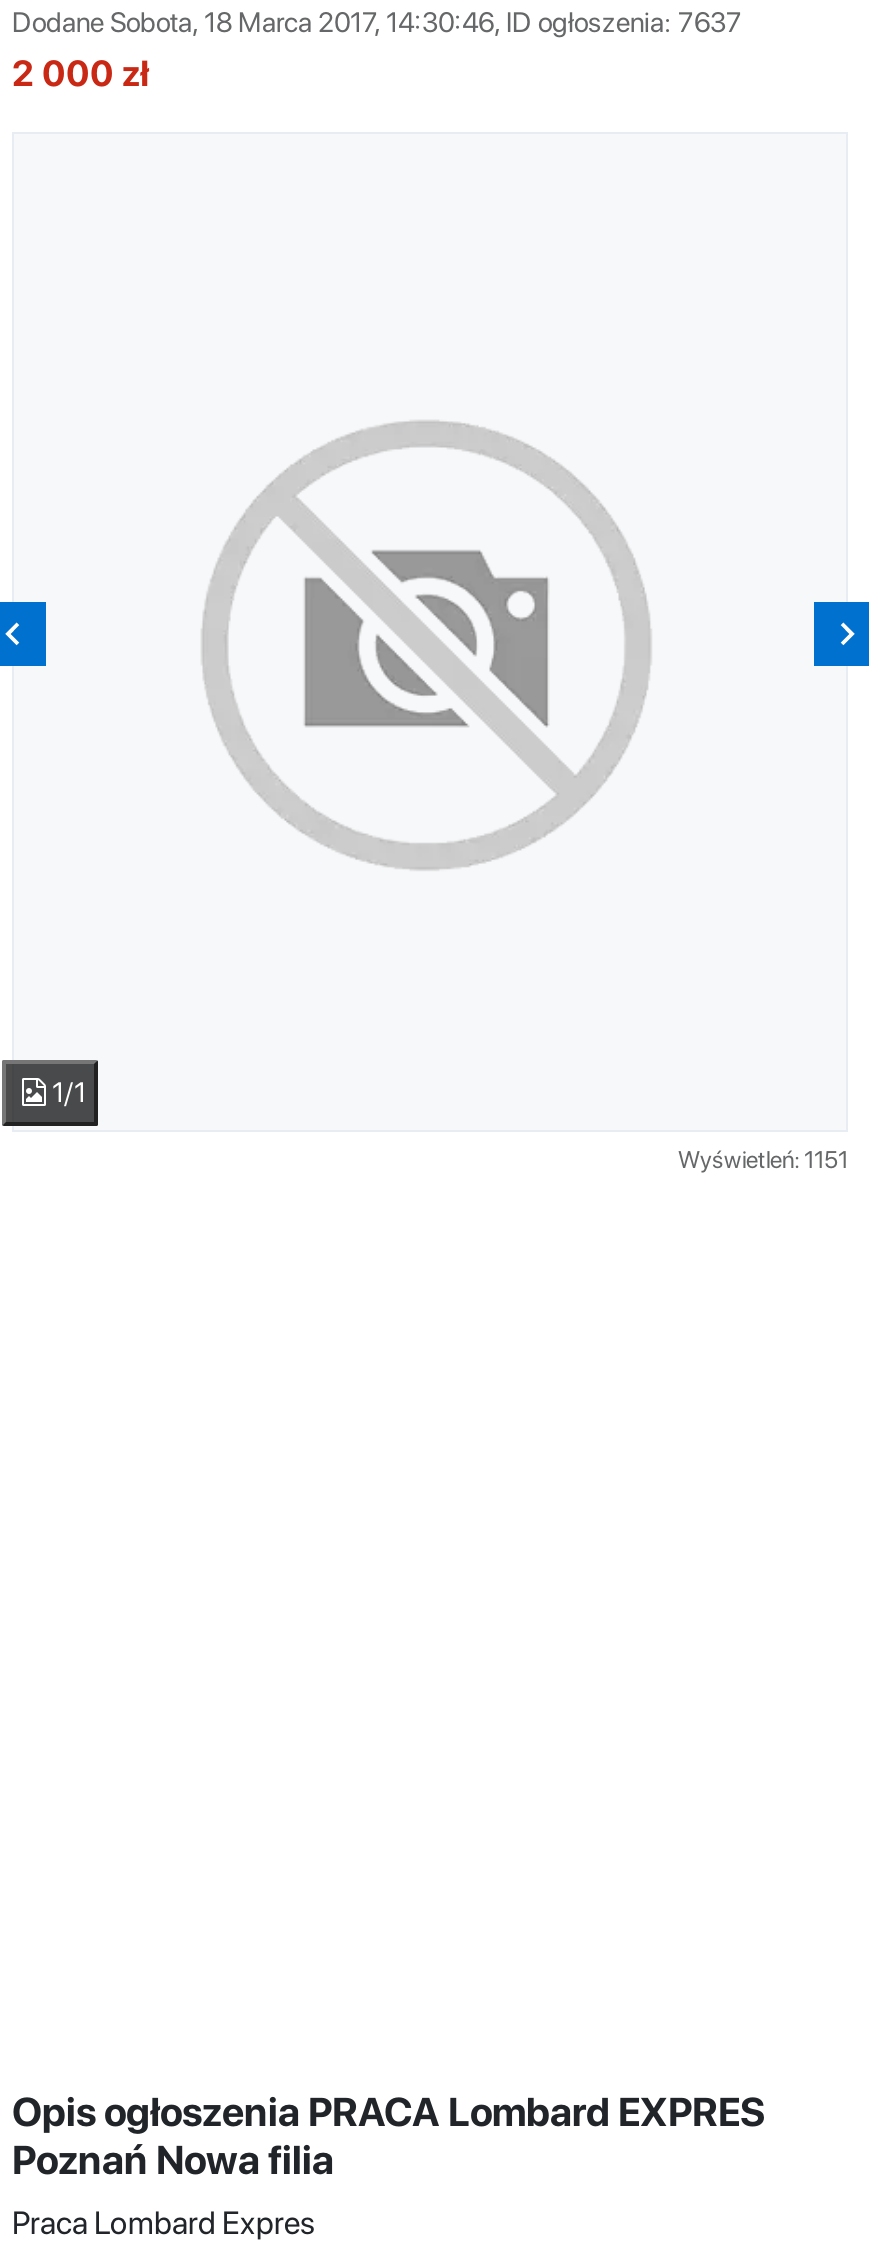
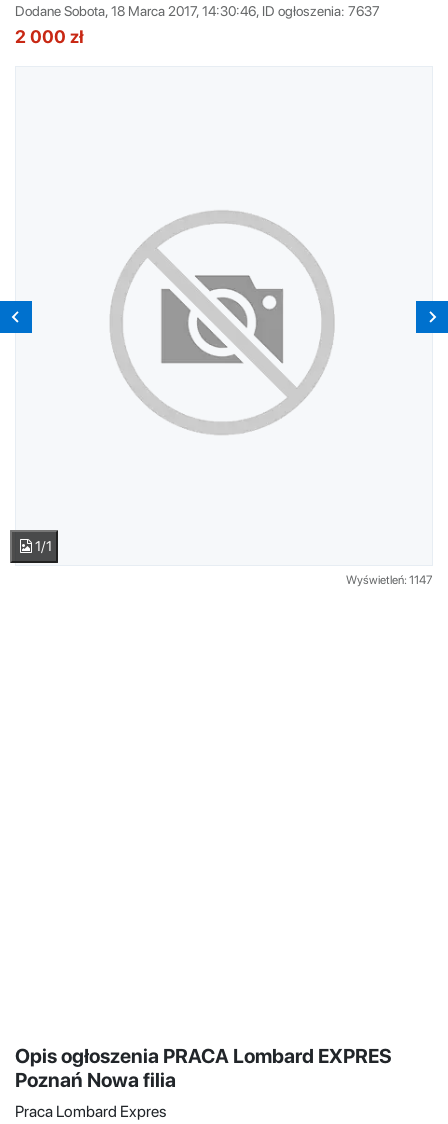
[678,1146,848,1174] Wyświetleń: 1151 -> [346,573,433,587] Wyświetleń: 1147

